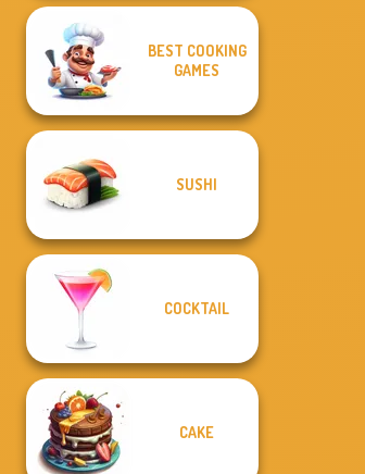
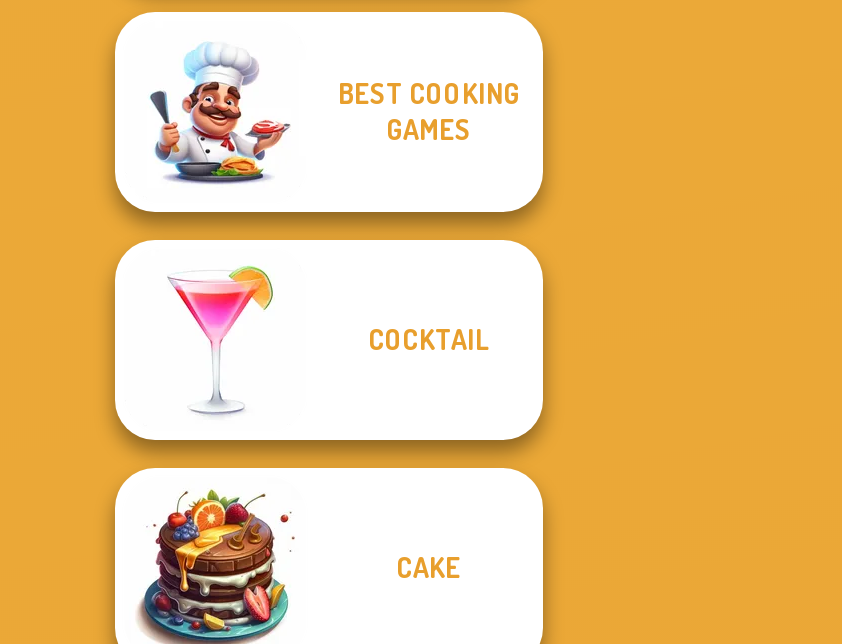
[42,153,119,224] [image] -> none
[176,175,217,194] SUSHI -> none

